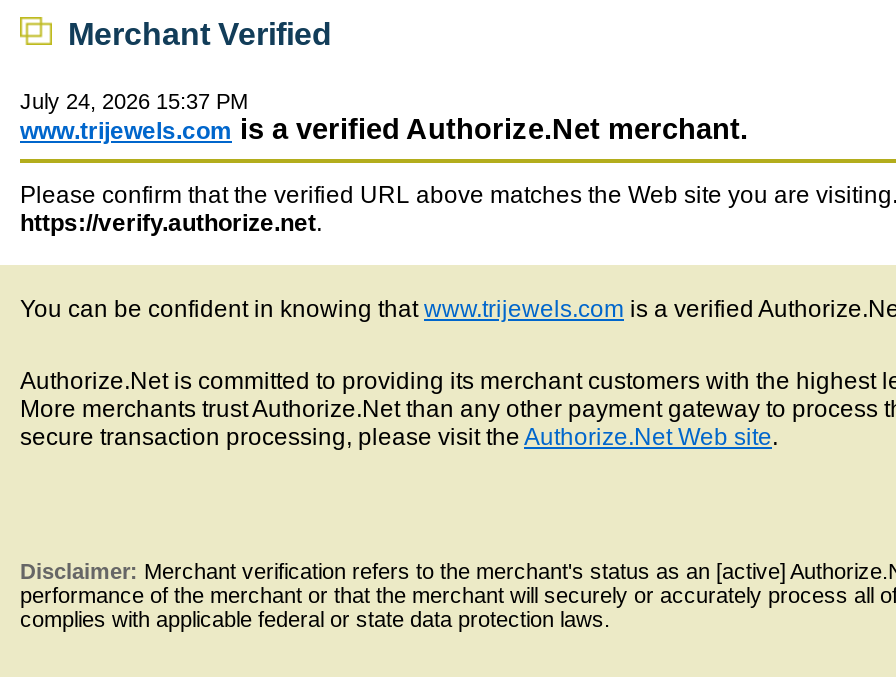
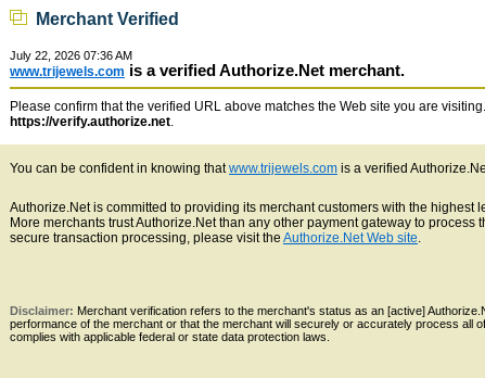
[20,89,248,113] July 24, 2026 15:37 PM -> [10,49,132,62] July 22, 2026 07:36 AM

